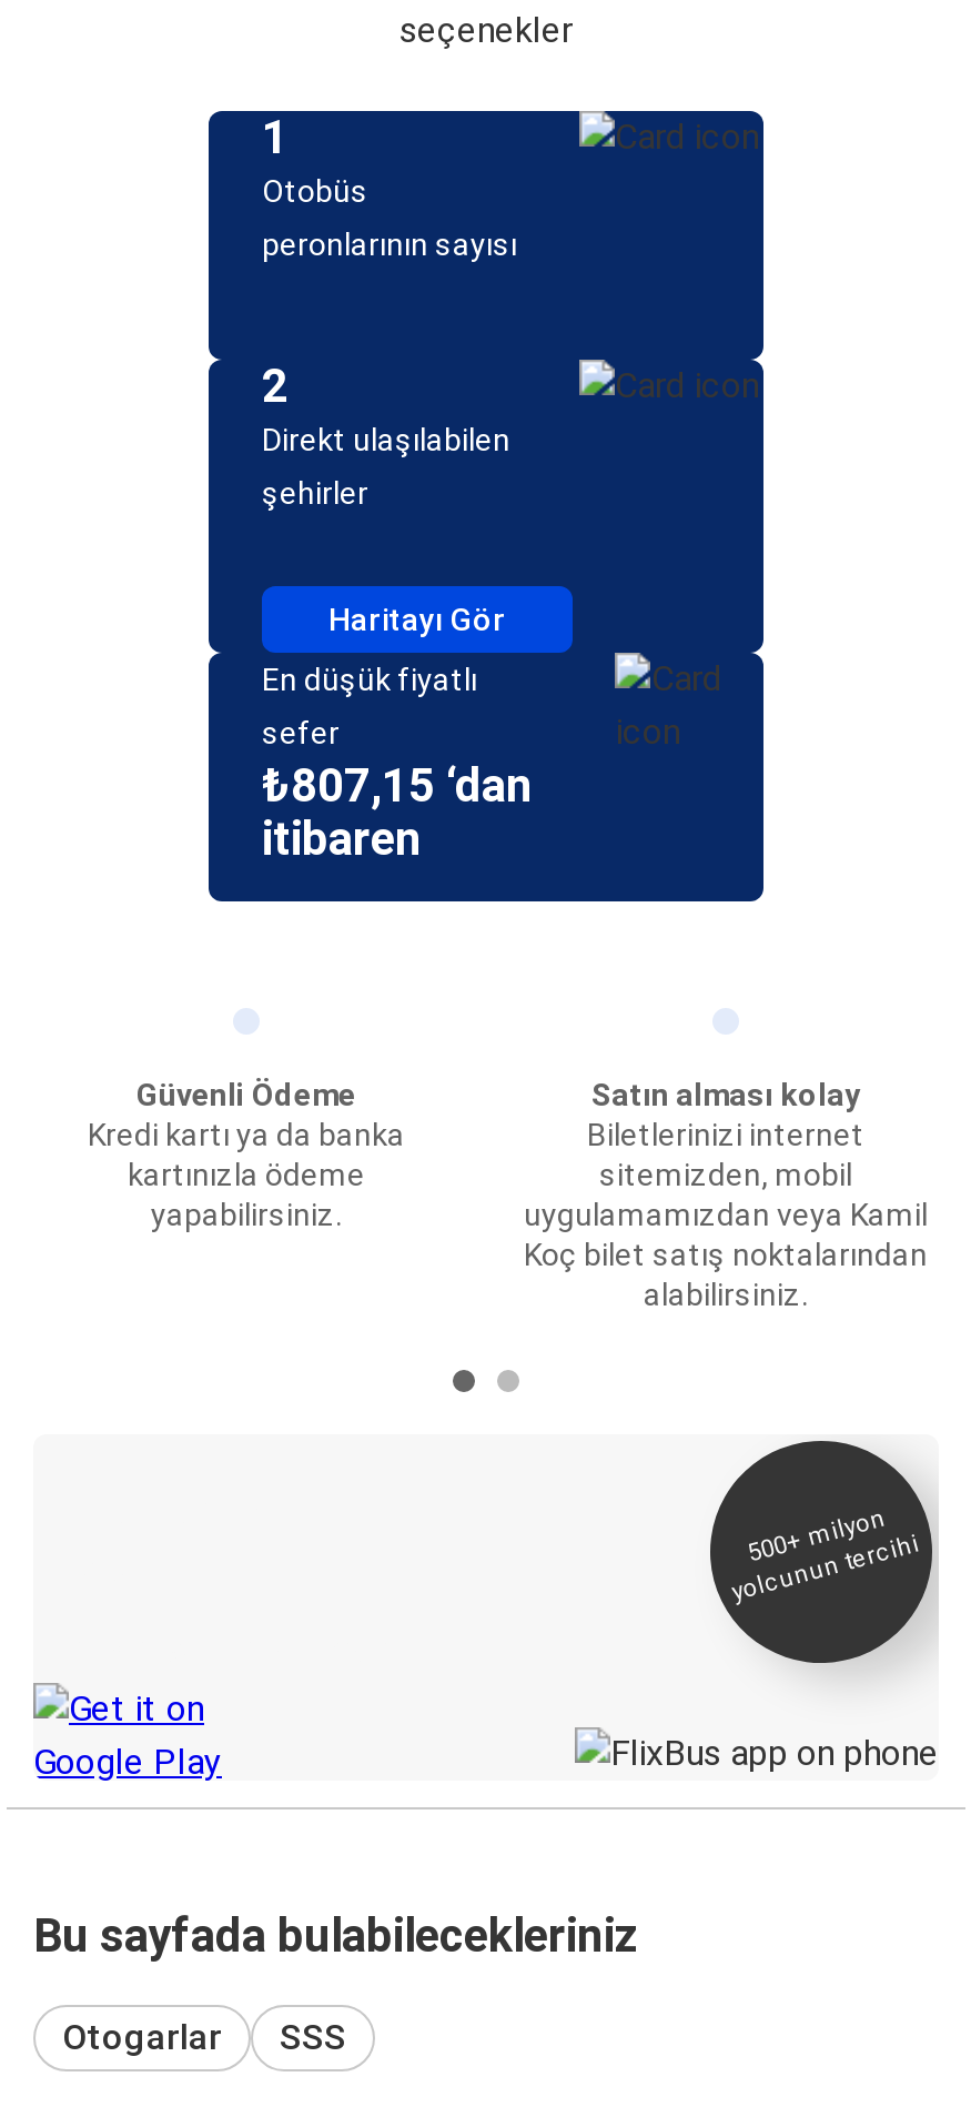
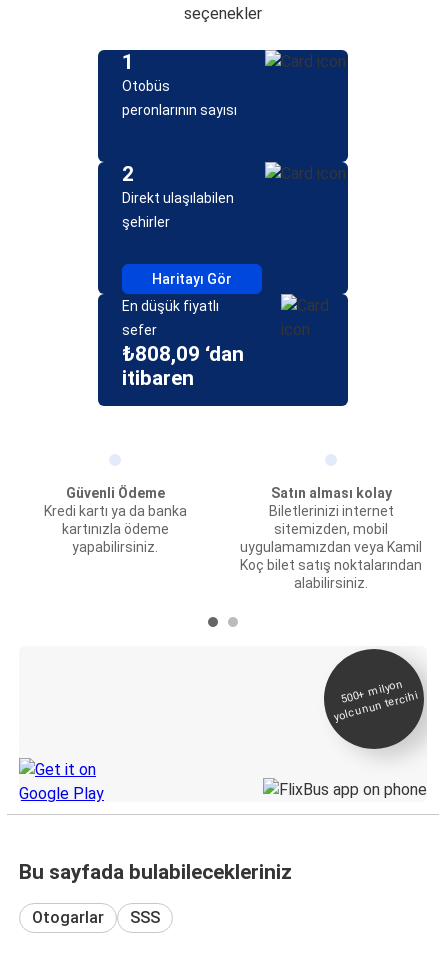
[262,759,533,813] ₺807,15 ‘dan -> [122,342,244,366] ₺808,09 ‘dan

